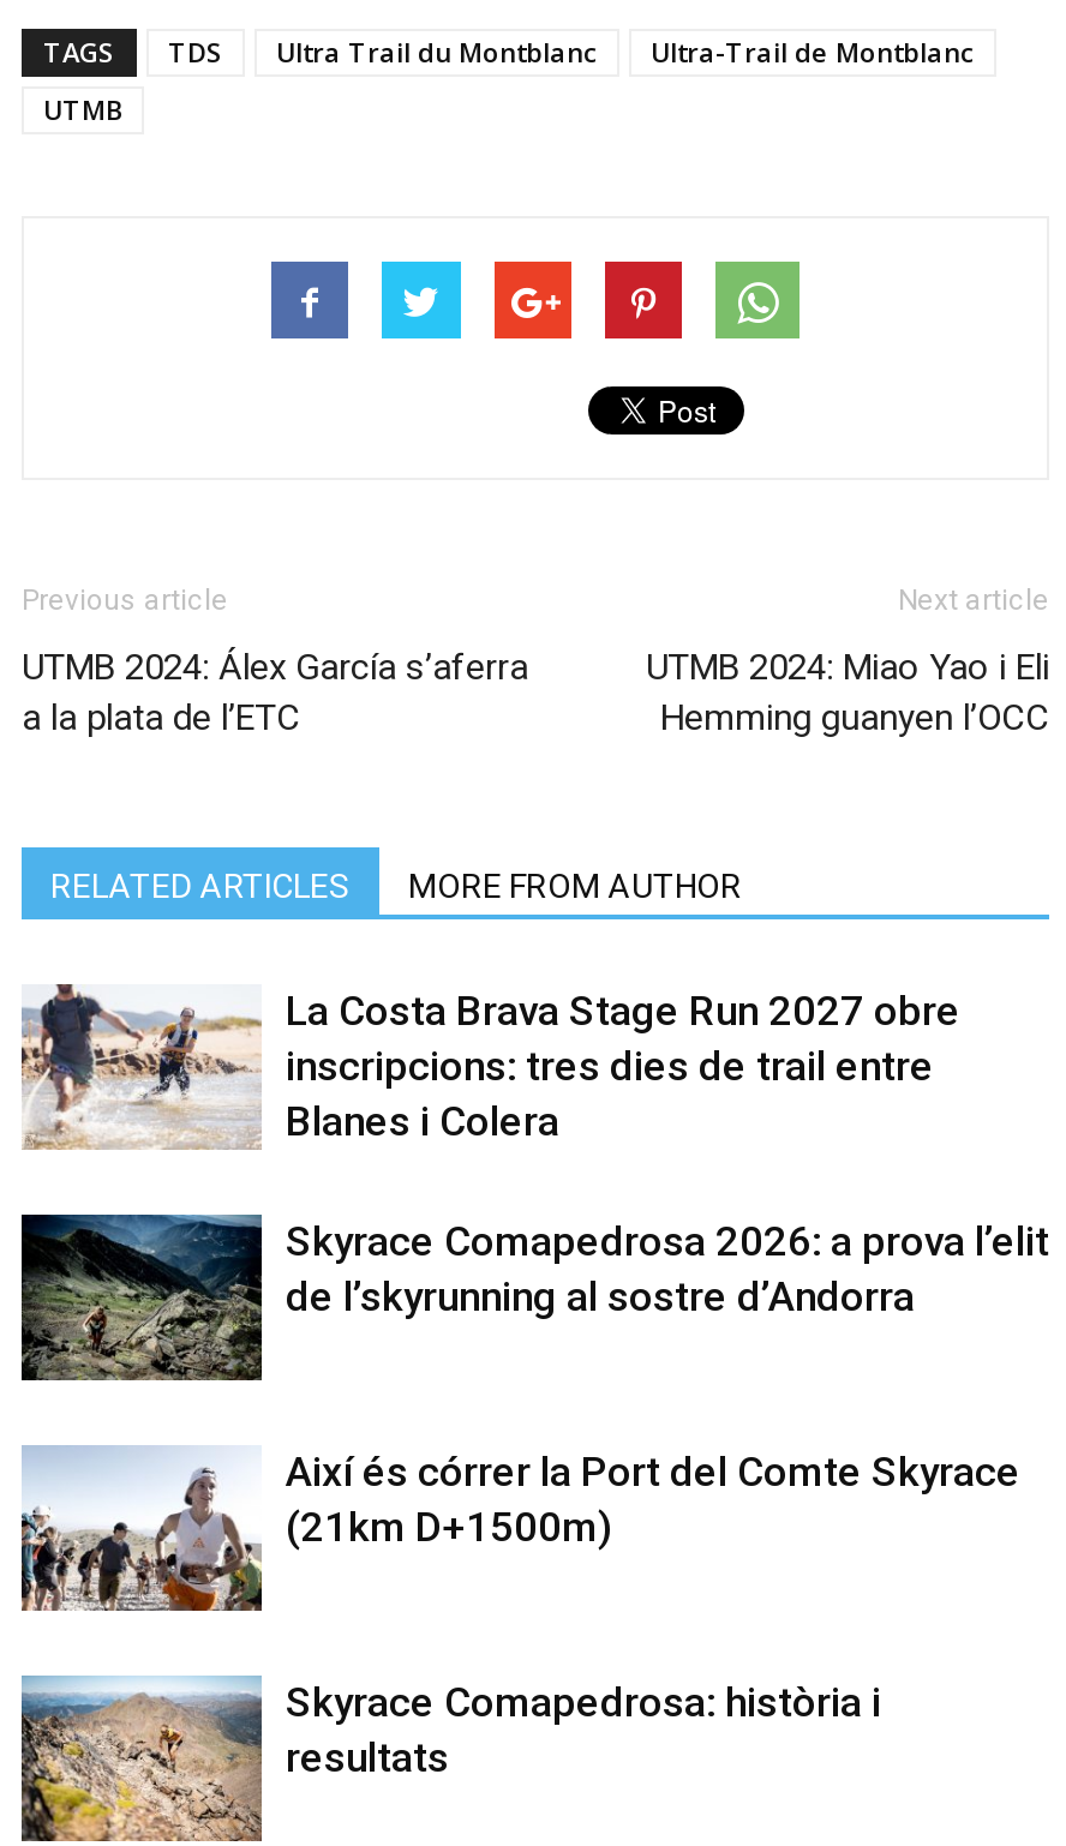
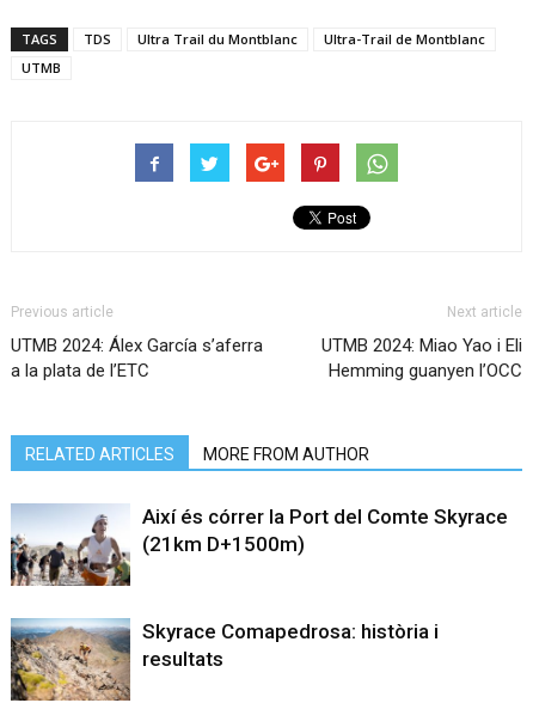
[22,982,1049,1320] [image] | La Costa Brava Stage Run 2027 obre | inscripcions: tres dies de trail entre | Blanes i Colera | Skyrace Comapedrosa 2026: a prova l’elit | de l’skyrunning al sostre d’Andorra -> none
[19,1212,264,1383] [image] -> none

